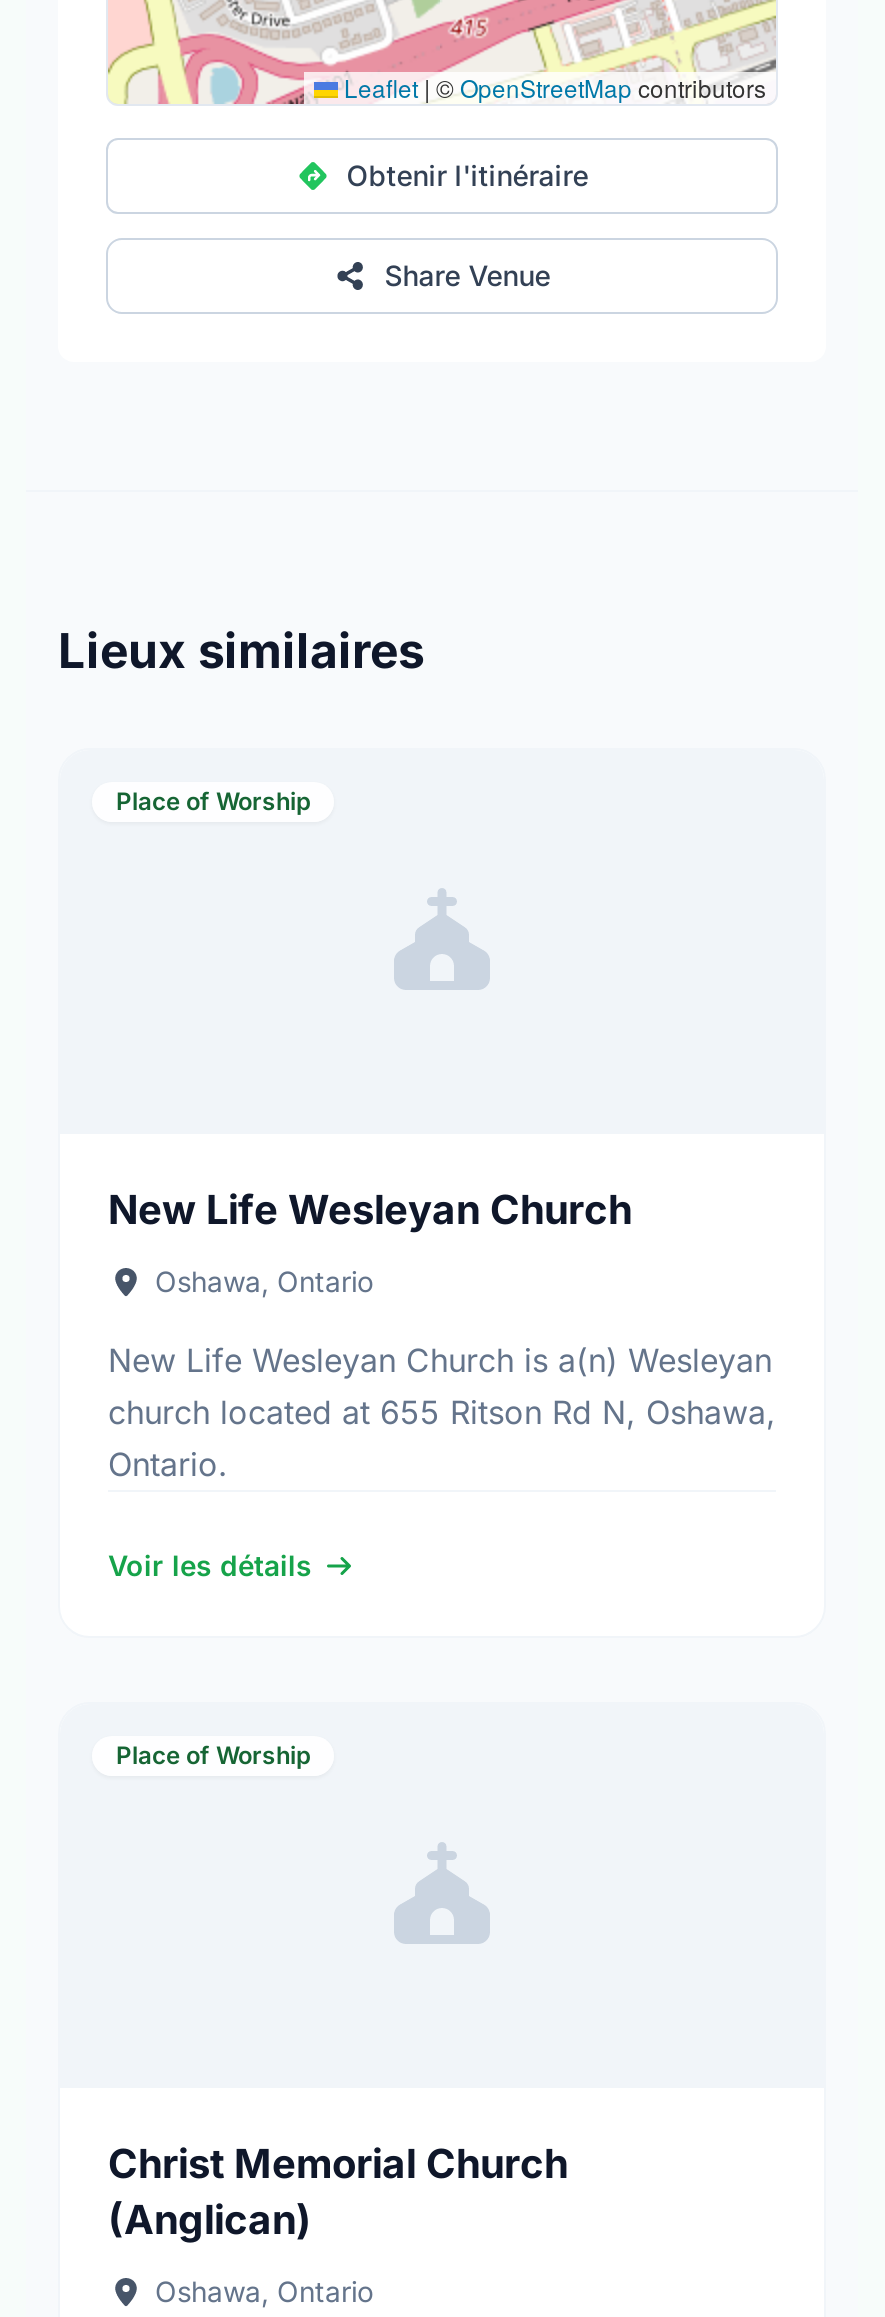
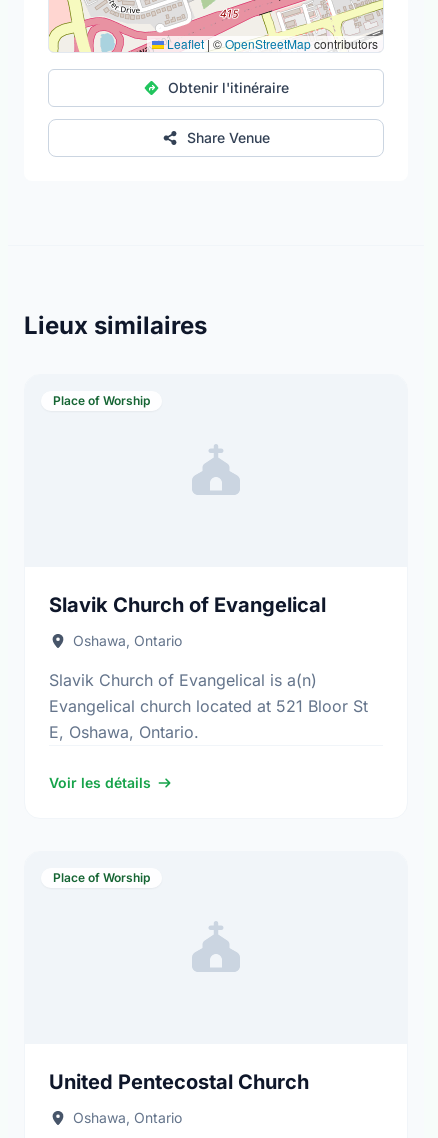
[108,1186,632,1234] New Life Wesleyan Church -> [49,593,326,617] Slavik Church of Evangelical
[108,1340,776,1484] New Life Wesleyan Church is a(n) Wesleyan | church located at 655 Ritson Rd N, Oshawa, | Ontario. -> [49,670,368,742] Slavik Church of Evangelical is a(n) | Evangelical church located at 521 Bloor St | E, Oshawa, Ontario.
[108,2140,568,2244] Christ Memorial Church | (Anglican) -> [49,1070,309,1094] United Pentecostal Church

